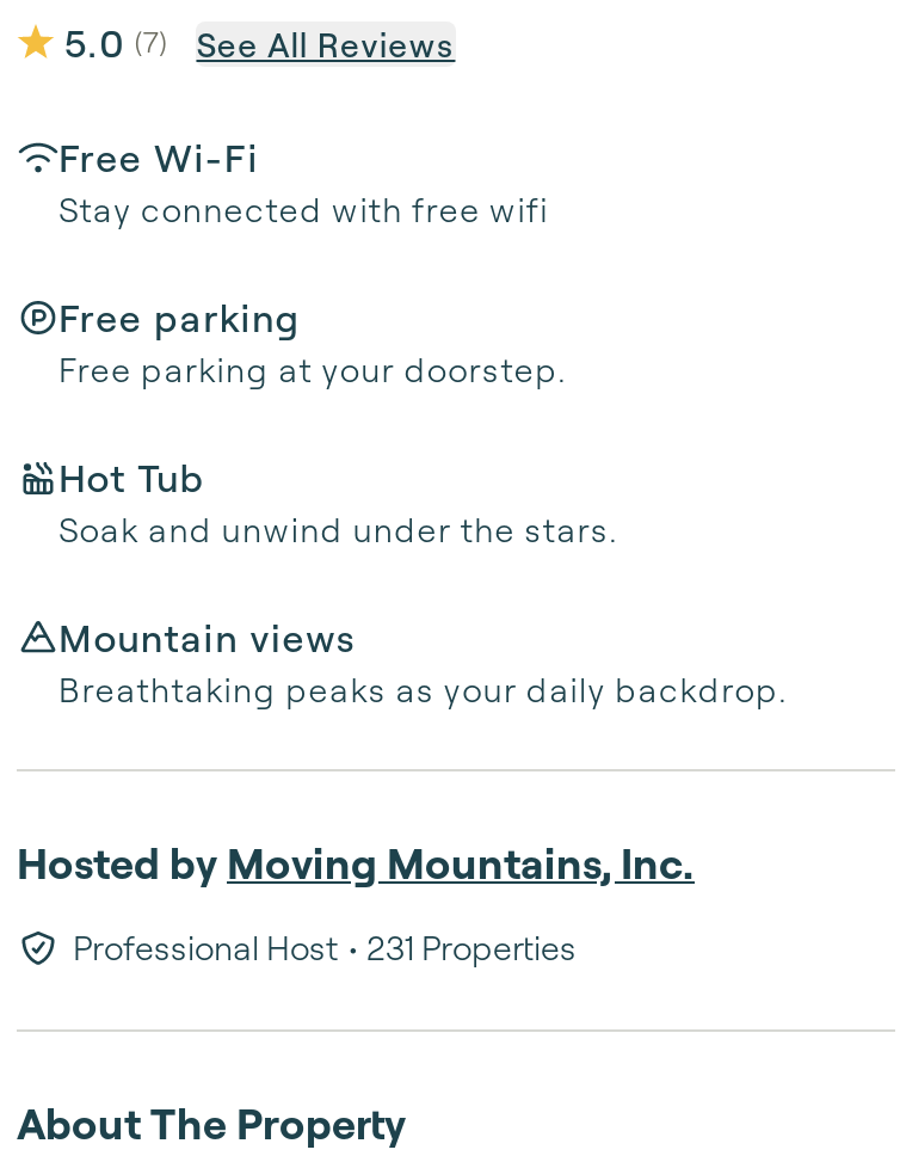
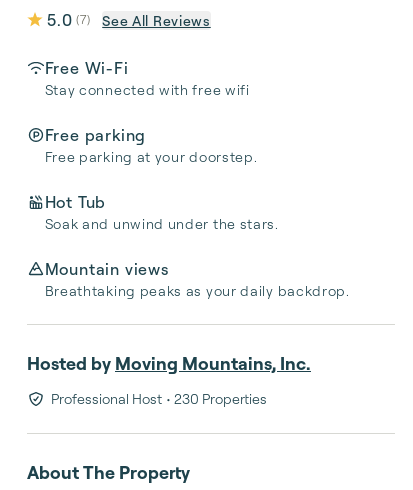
[73,927,577,967] Professional Host • 231 Properties -> [50,390,266,407] Professional Host • 230 Properties

